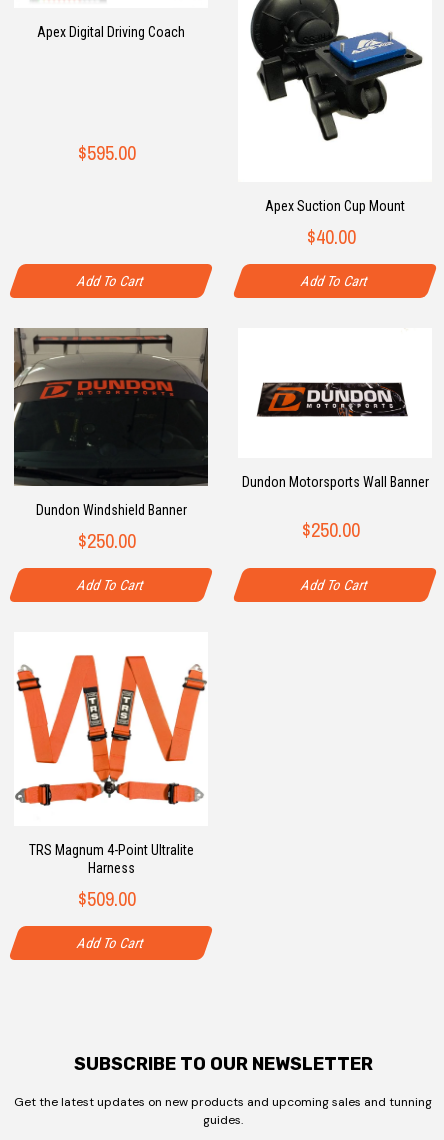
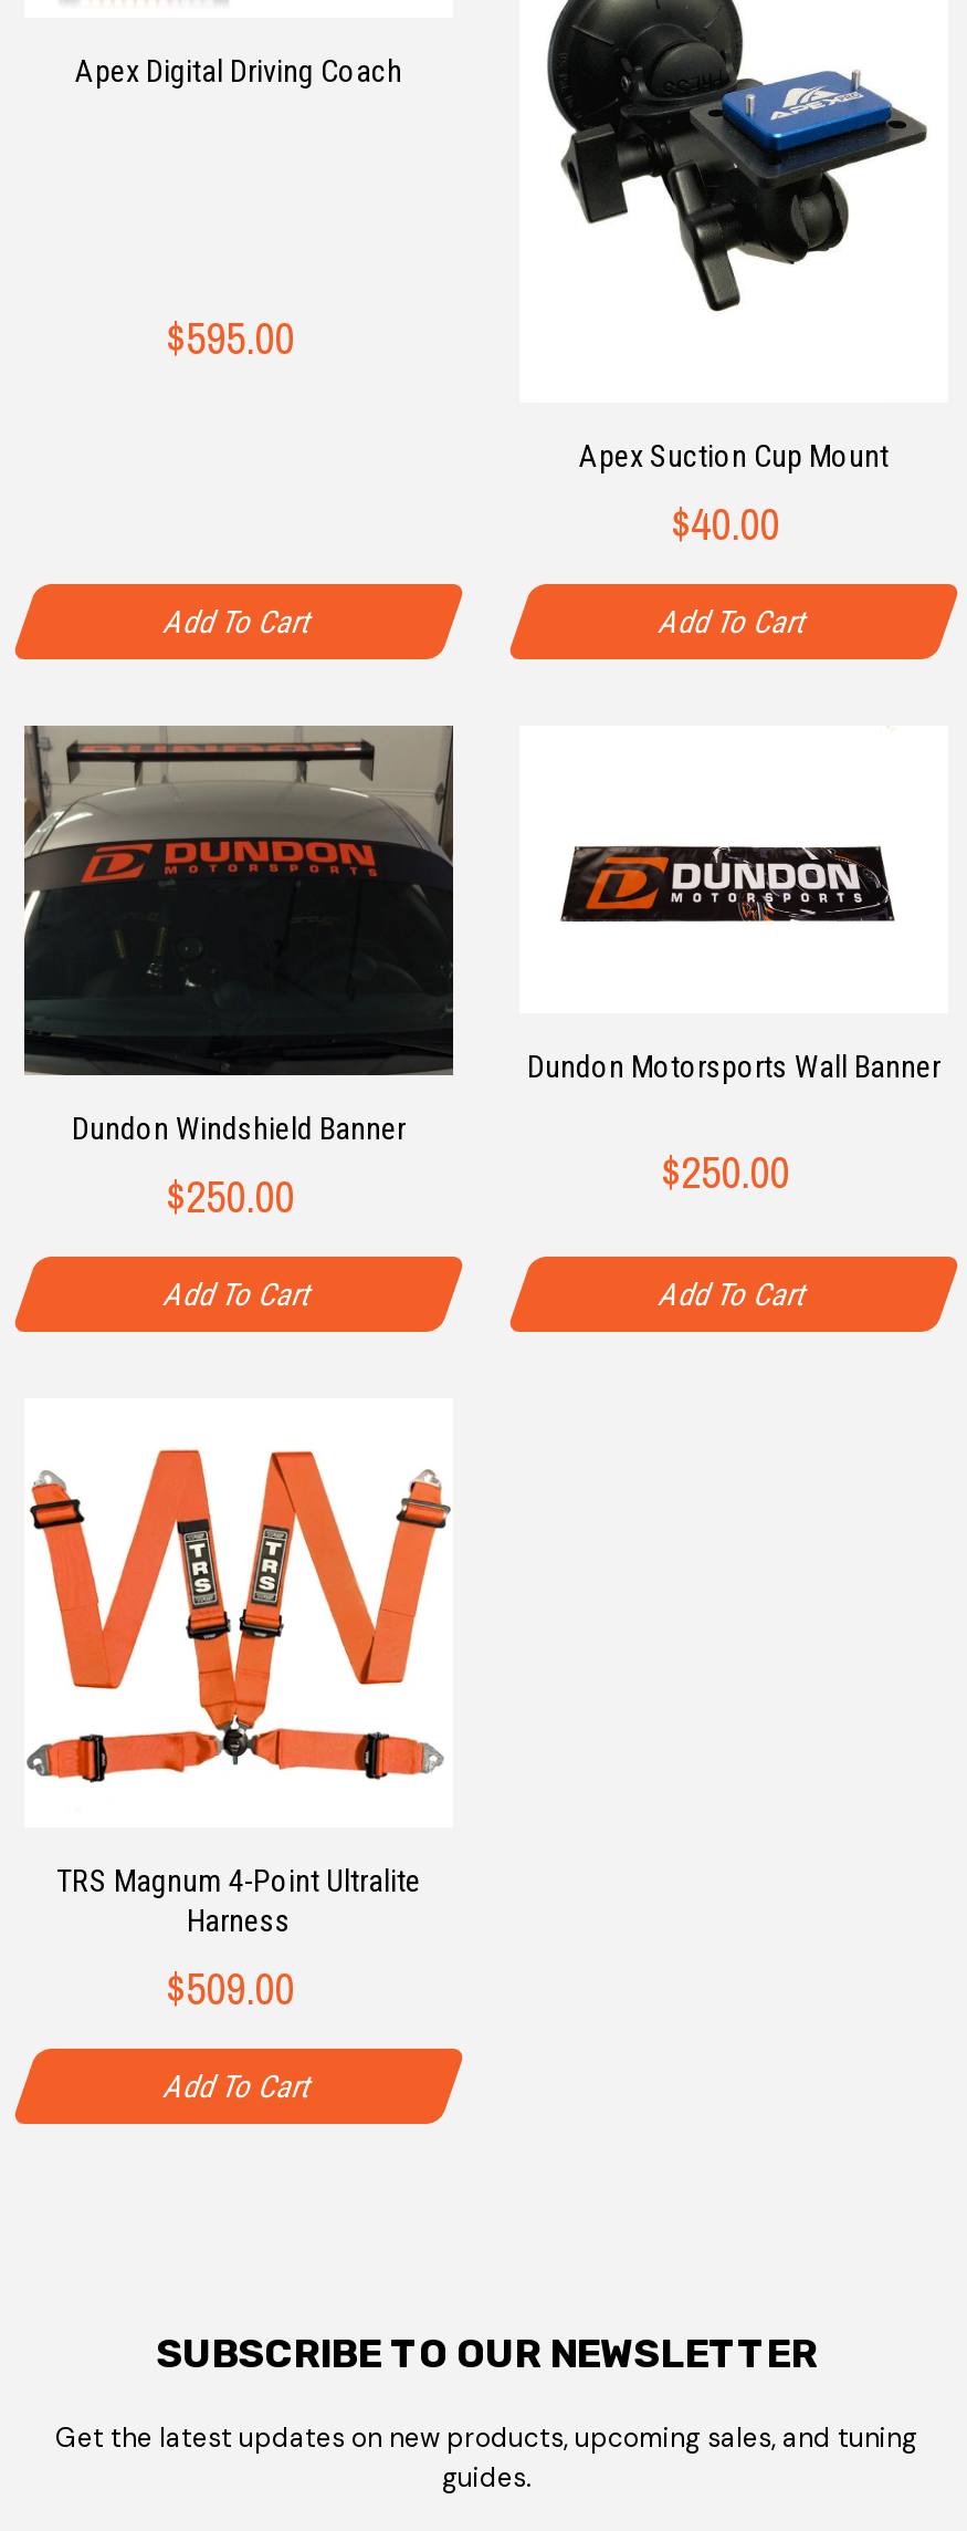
[14,1094,432,1110] Get the latest updates on new products and upcoming sales and tunning -> [55,2420,917,2456] Get the latest updates on new products, upcoming sales, and tuning

